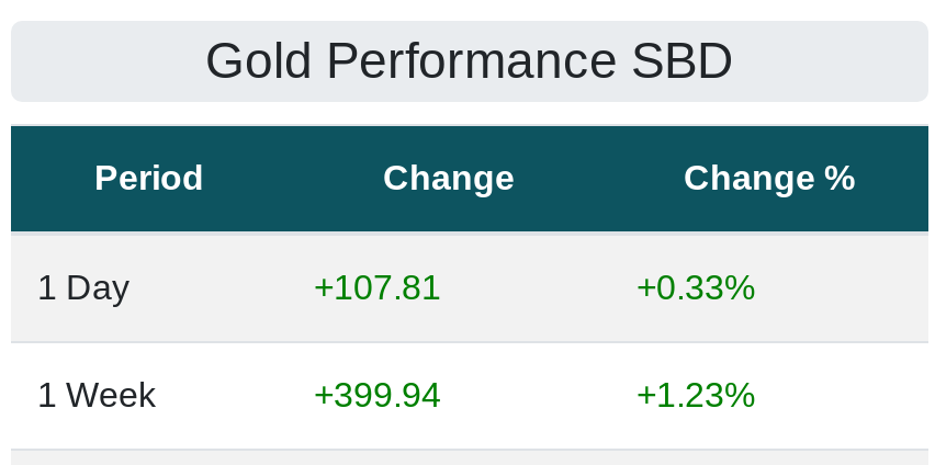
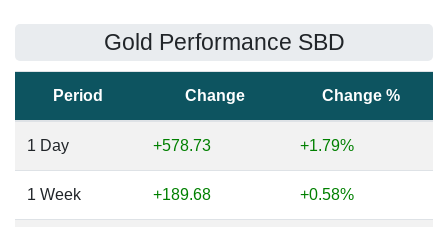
[314,269,441,306] +107.81 -> [153,137,211,154] +578.73
[637,269,755,306] +0.33% -> [300,137,354,154] +1.79%
[314,376,441,413] +399.94 -> [153,186,211,203] +189.68
[637,376,755,413] +1.23% -> [300,186,354,203] +0.58%

